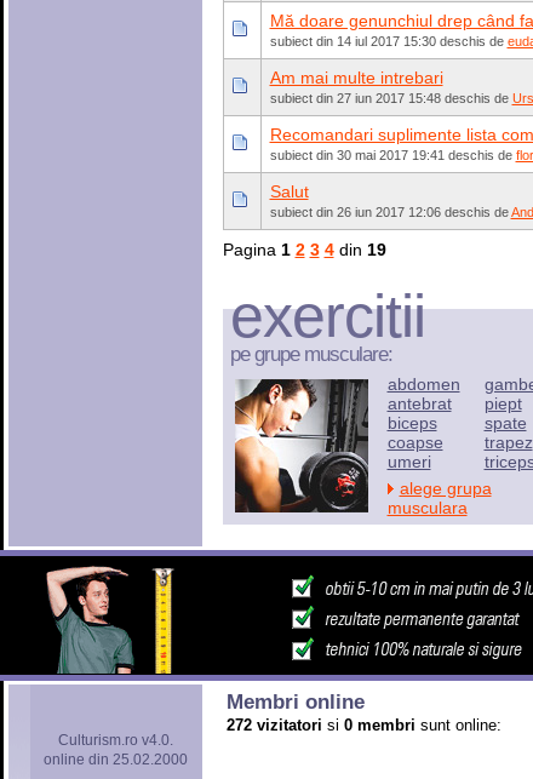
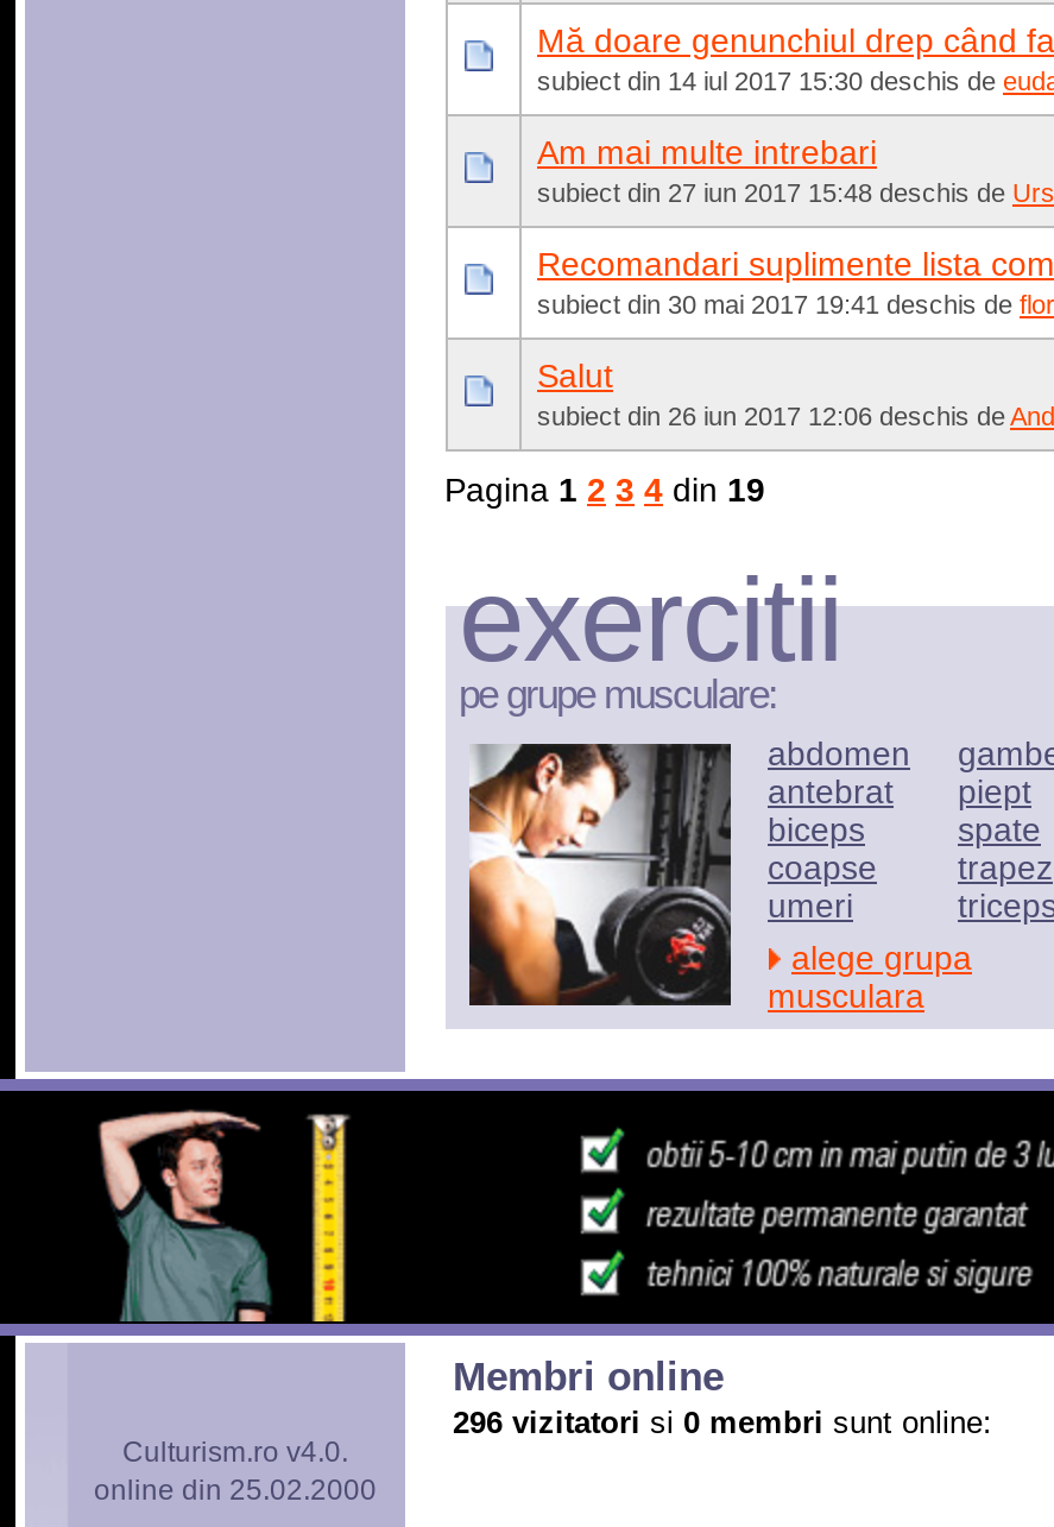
[227,716,502,734] 272 vizitatori si 0 membri sunt online: -> [453,1405,992,1440] 296 vizitatori si 0 membri sunt online:

